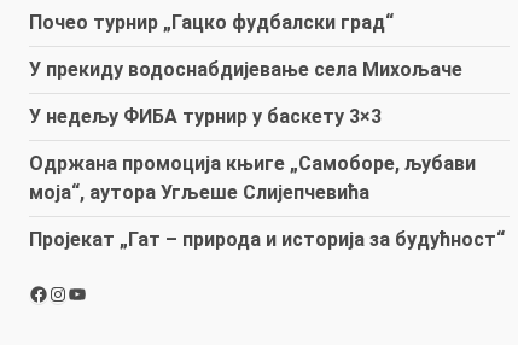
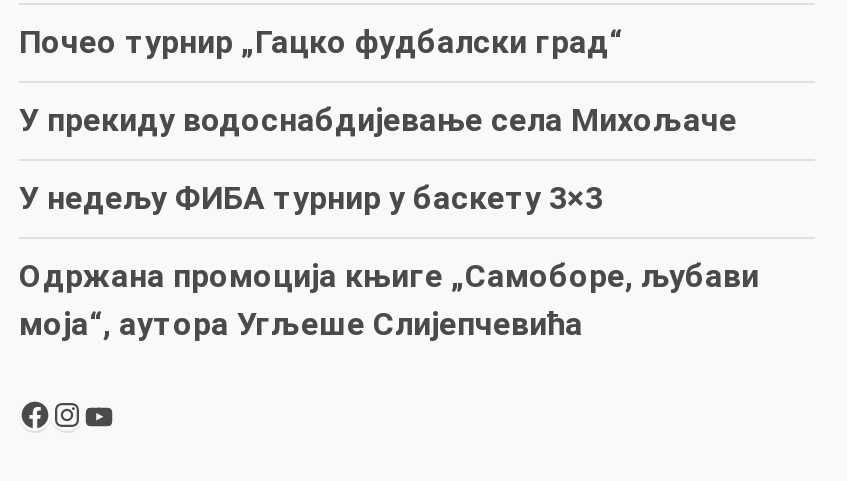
[29,228,505,251] Пројекат „Гат – природа и историја за будућност“ -> none

